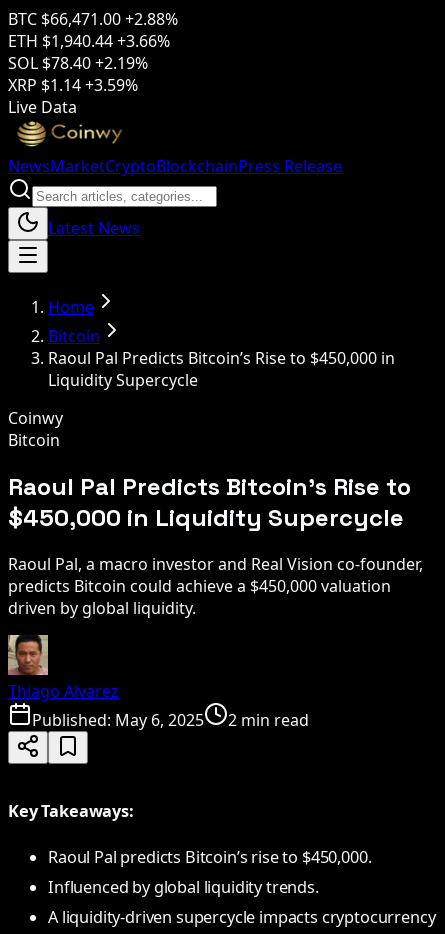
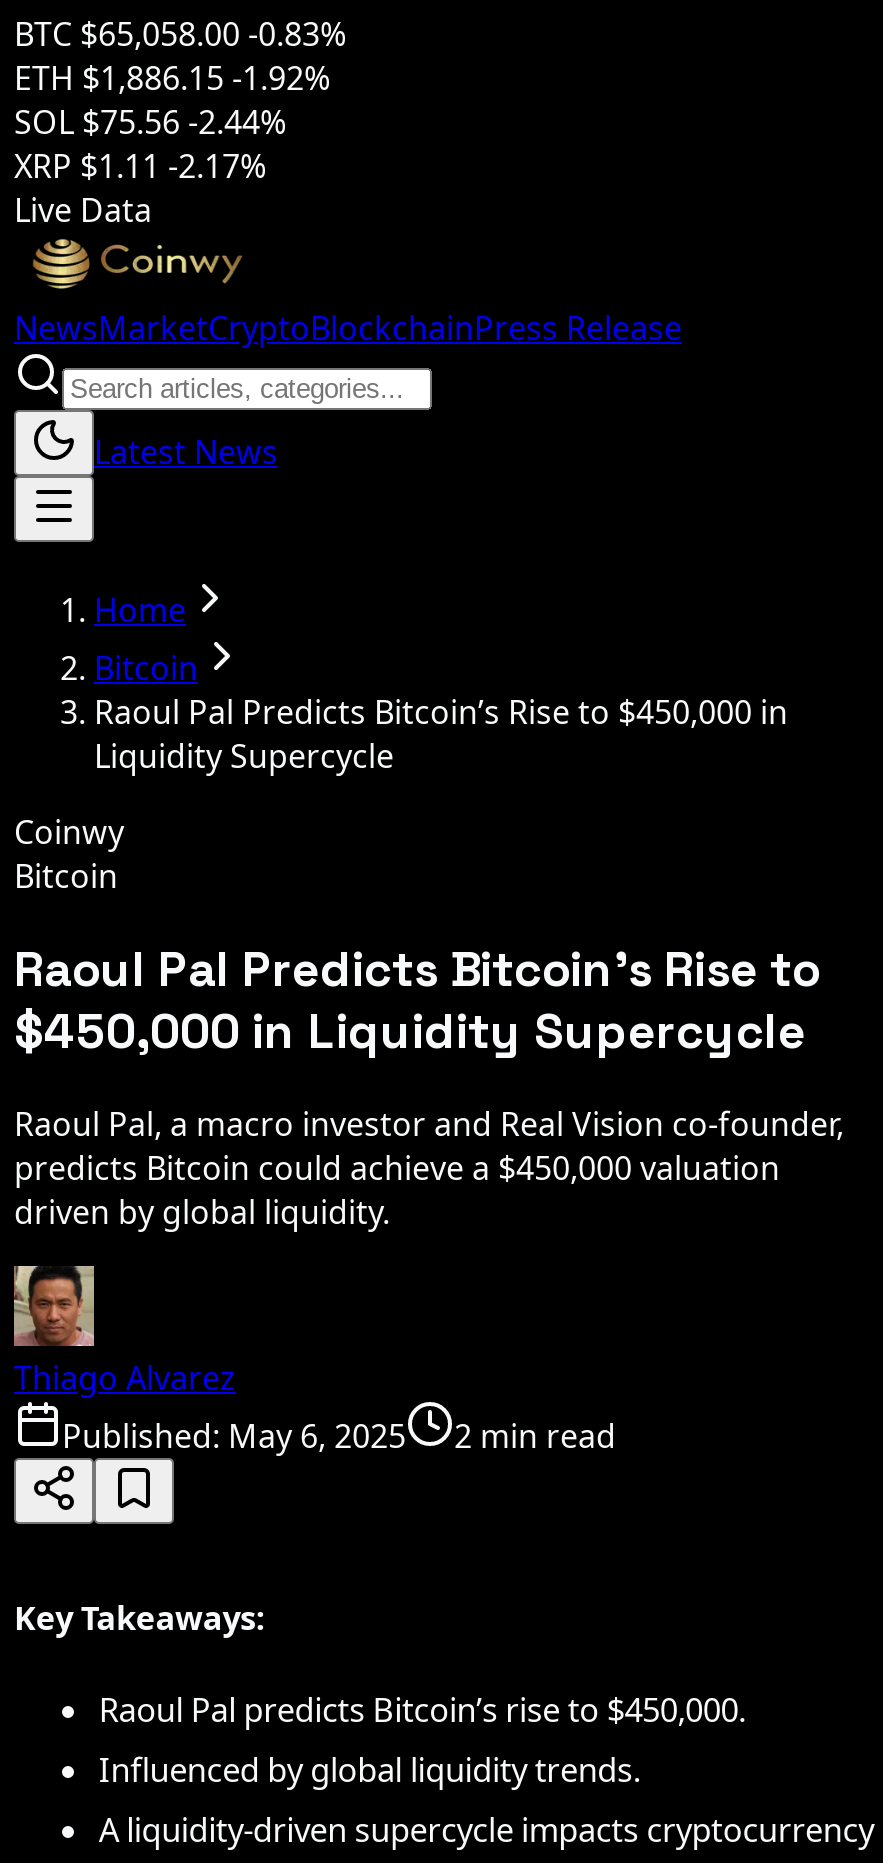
[8,8,178,30] BTC $66,471.00 +2.88% -> [14,12,346,56] BTC $65,058.00 -0.83%
[8,30,170,52] ETH $1,940.44 +3.66% -> [14,56,330,100] ETH $1,886.15 -1.92%
[8,52,148,74] SOL $78.40 +2.19% -> [14,100,286,144] SOL $75.56 -2.44%
[8,74,138,96] XRP $1.14 +3.59% -> [14,144,266,188] XRP $1.11 -2.17%

